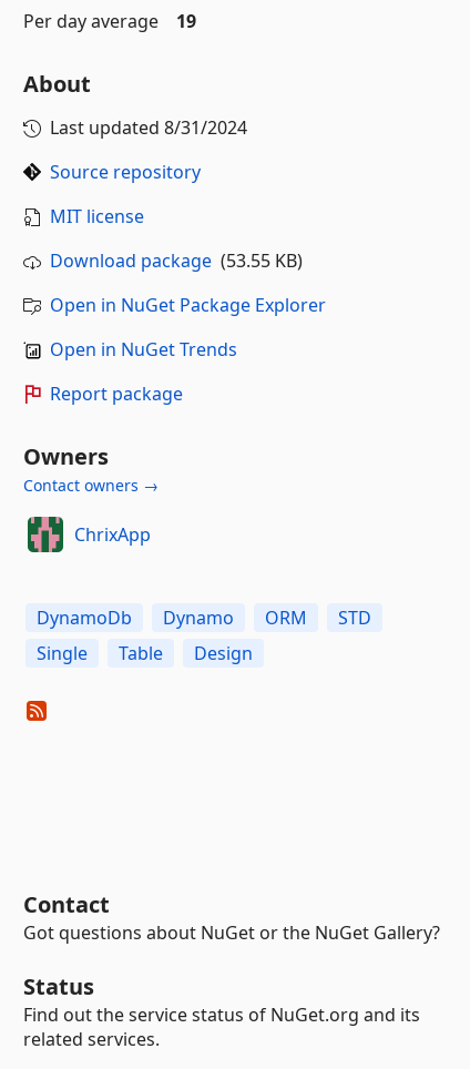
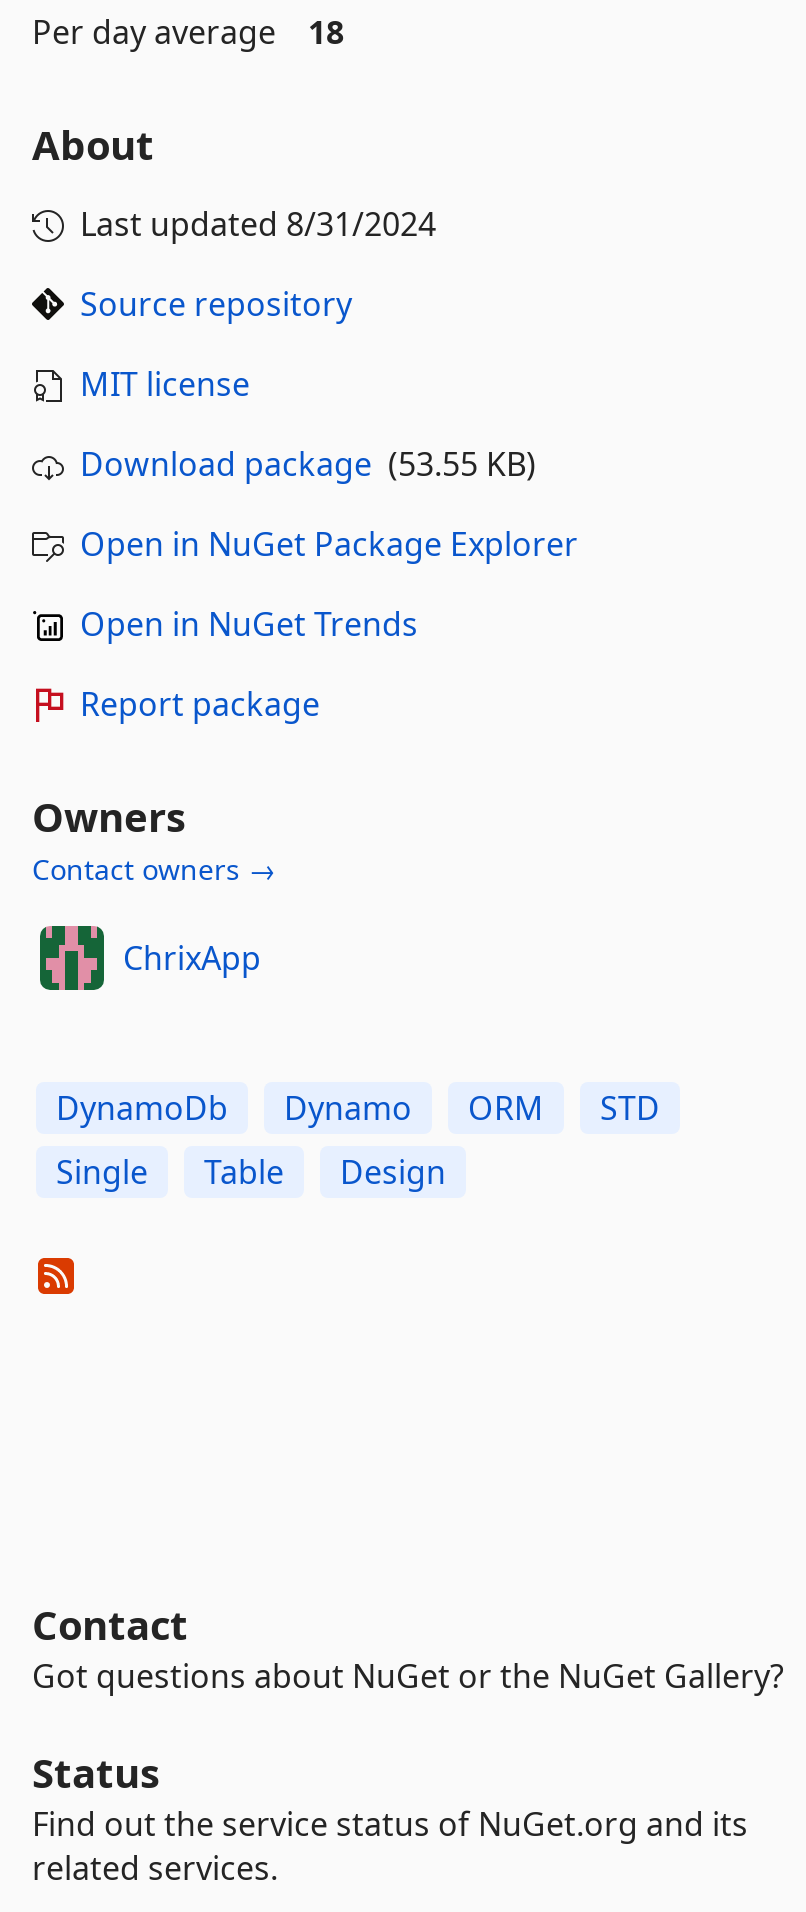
[23,9,196,33] Per day average 19 -> [32,10,344,54] Per day average 18

